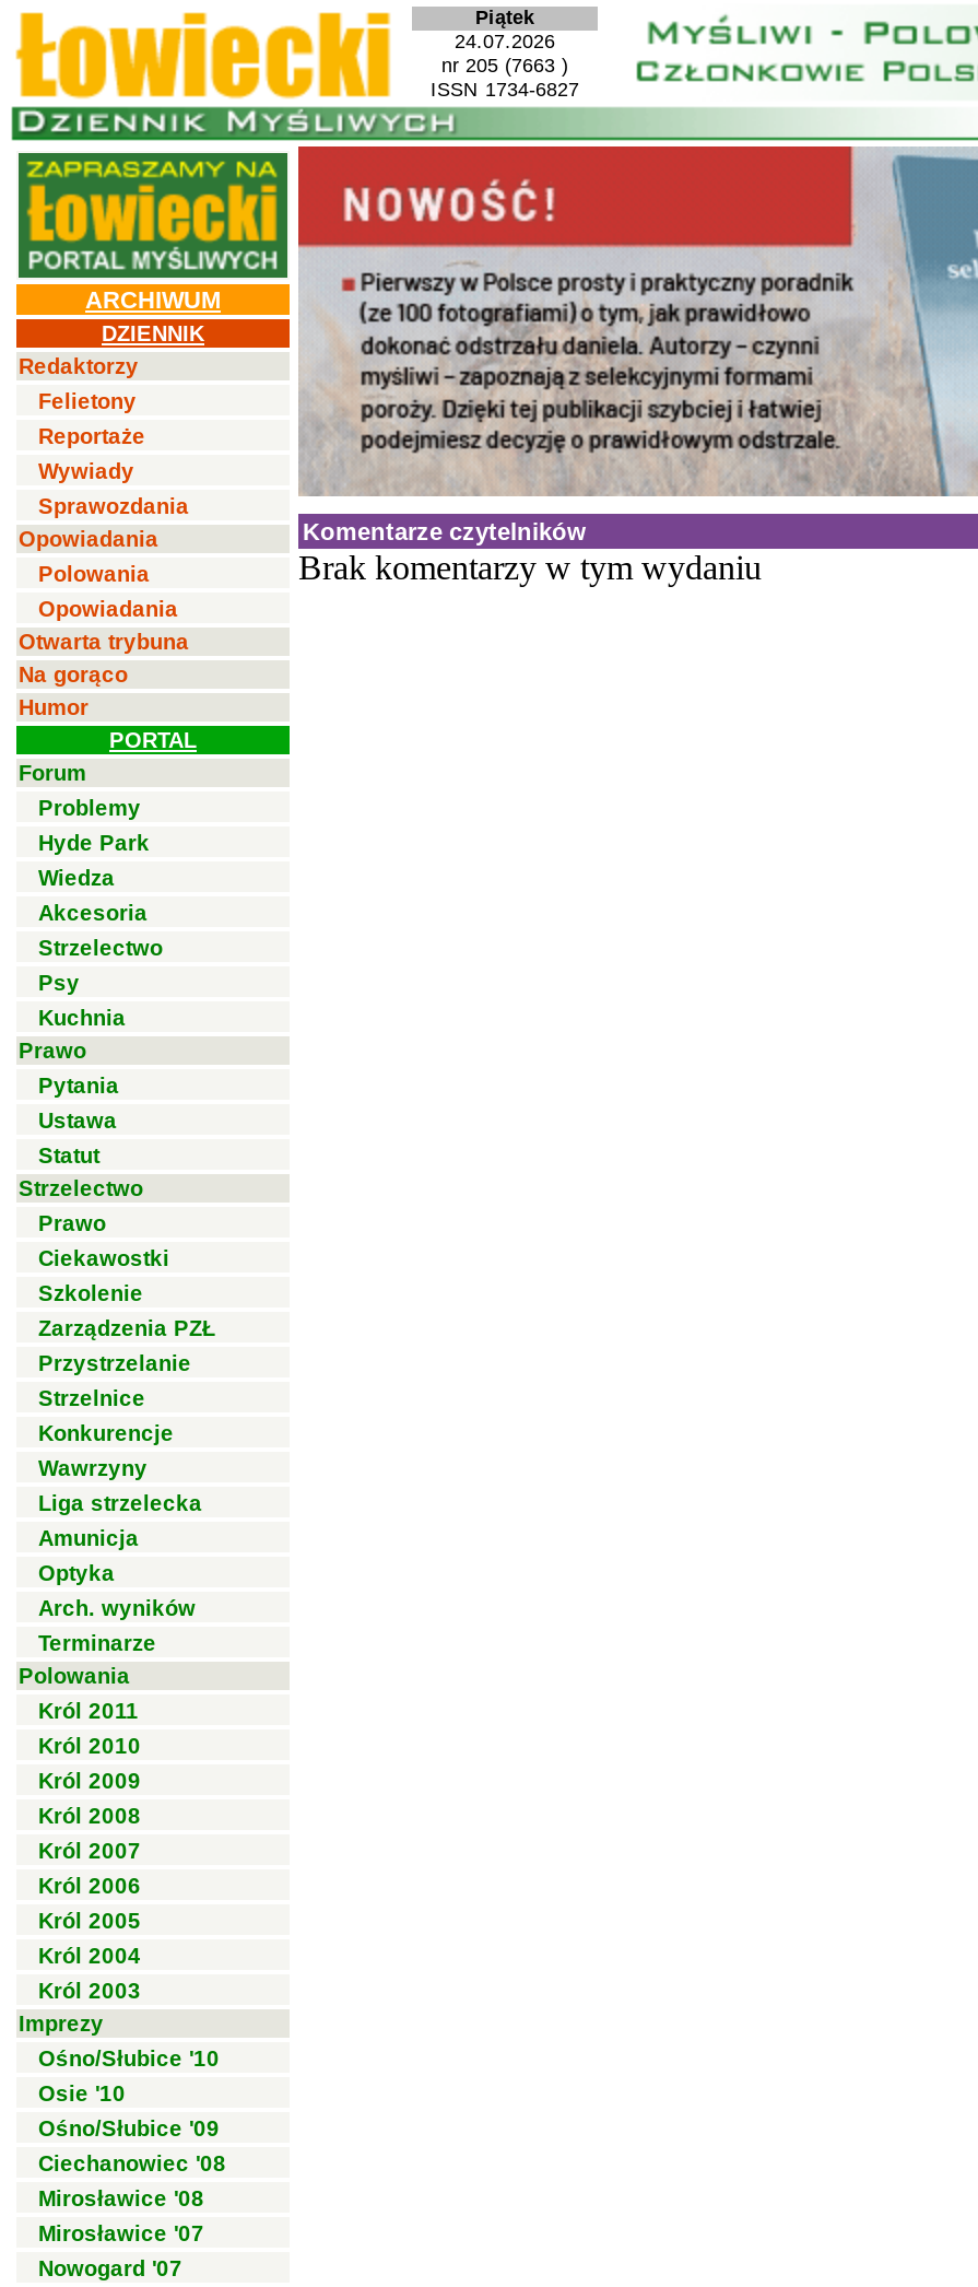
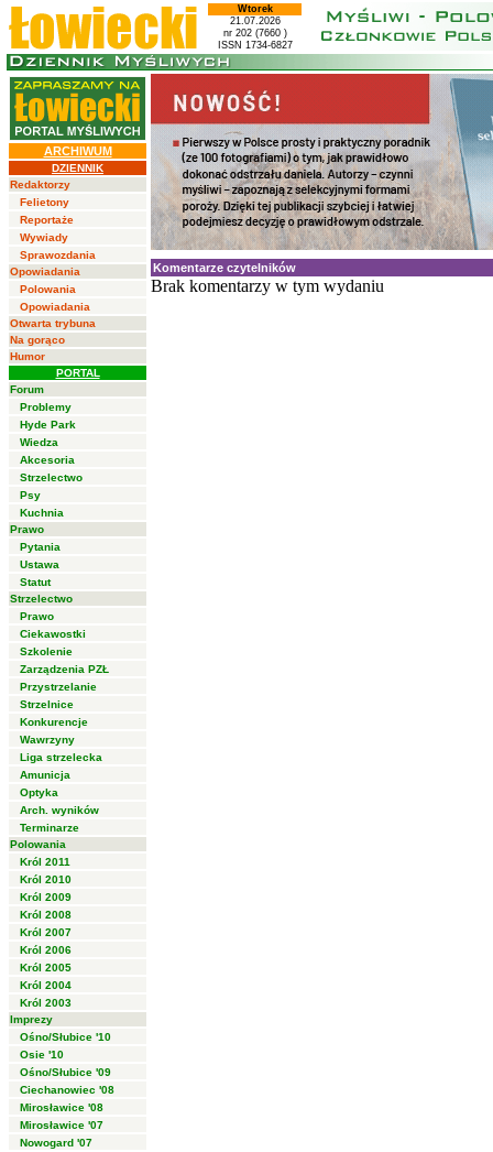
[441,7,568,77] Piątek | 24.07.2026 | nr 205 (7663 ) -> [223,3,287,39] Wtorek | 21.07.2026 | nr 202 (7660 )

